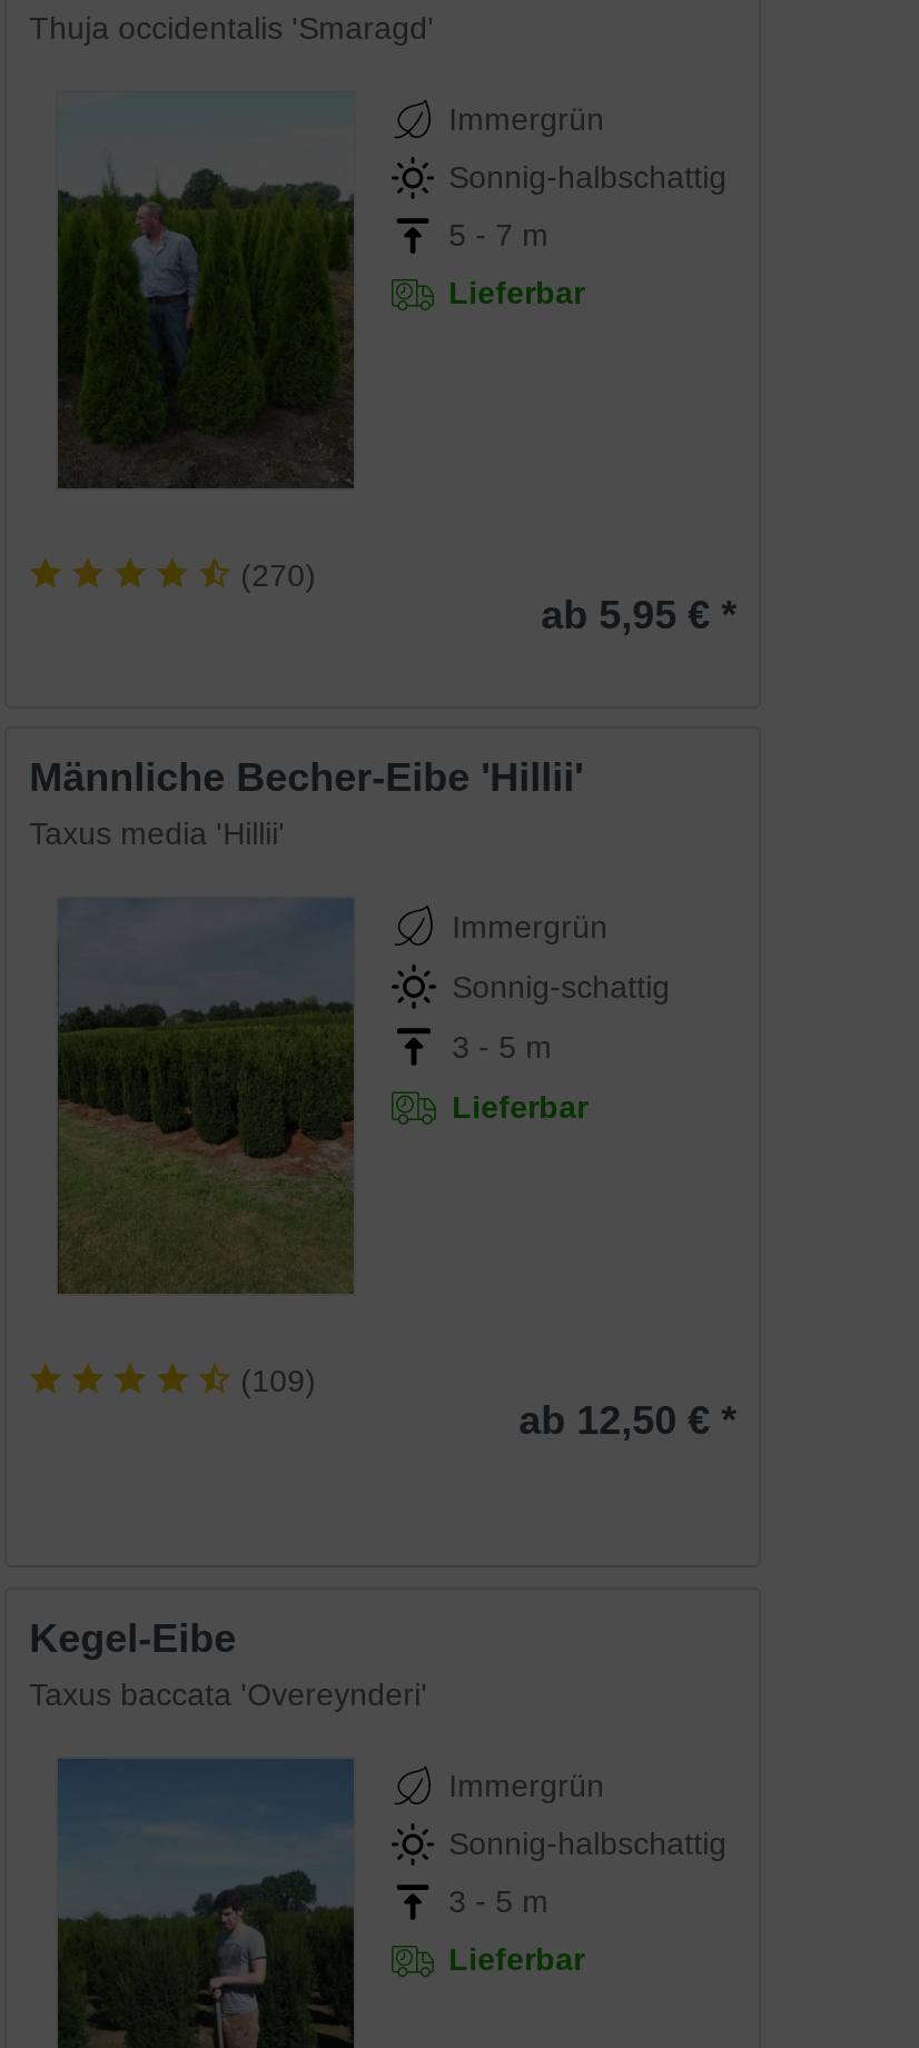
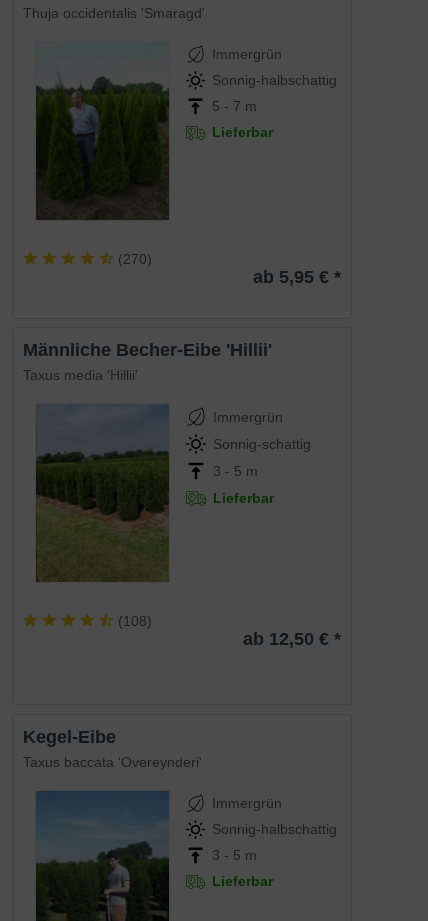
[241,1363,316,1399] (109) -> [118,613,152,629] (108)

